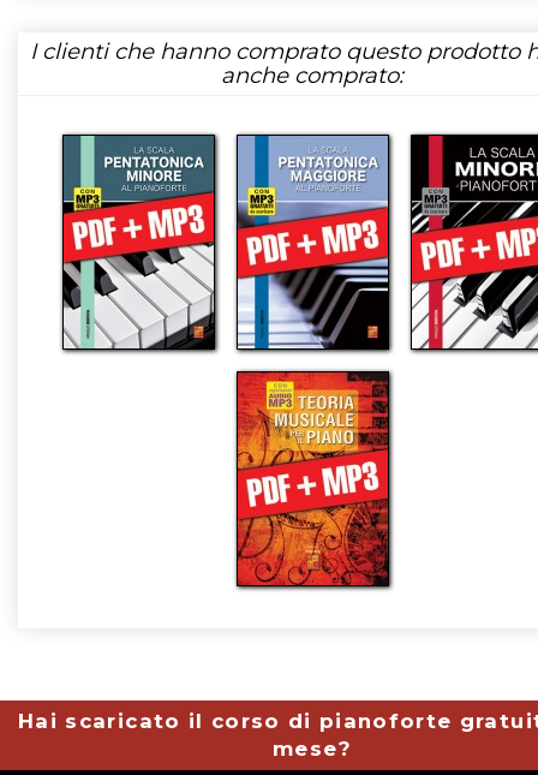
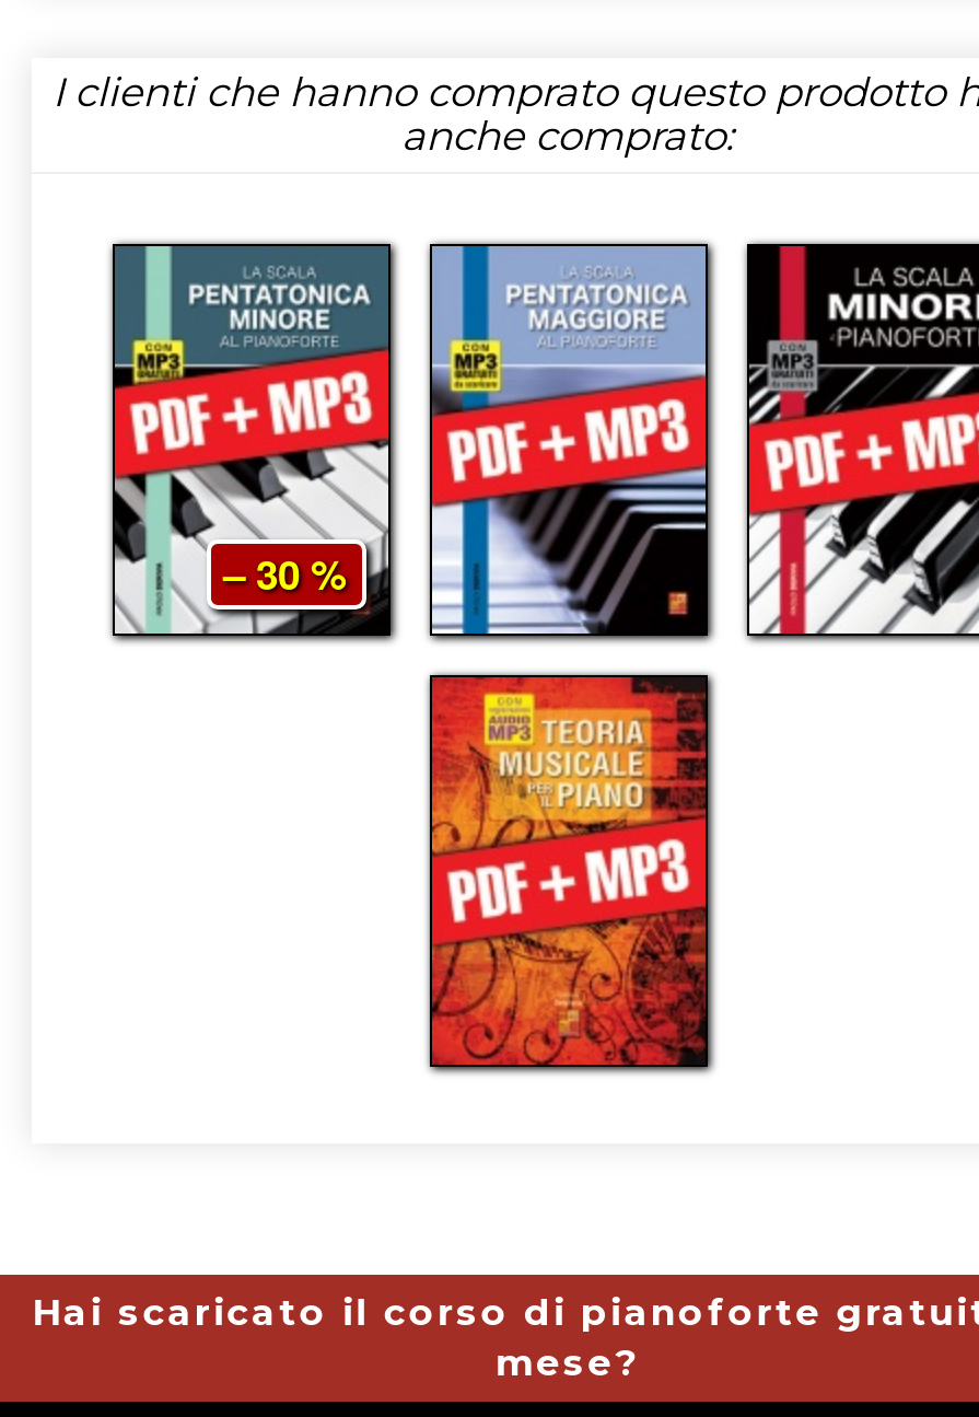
none -> [223,544,348,603] – 30 %

